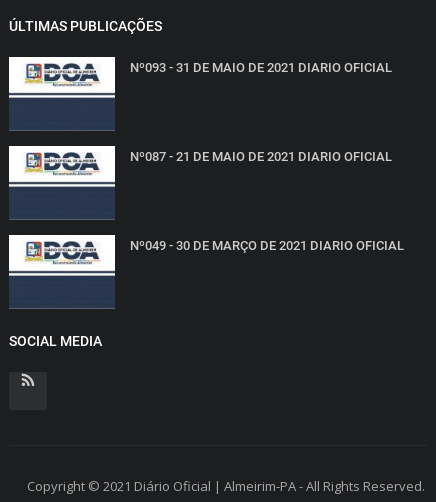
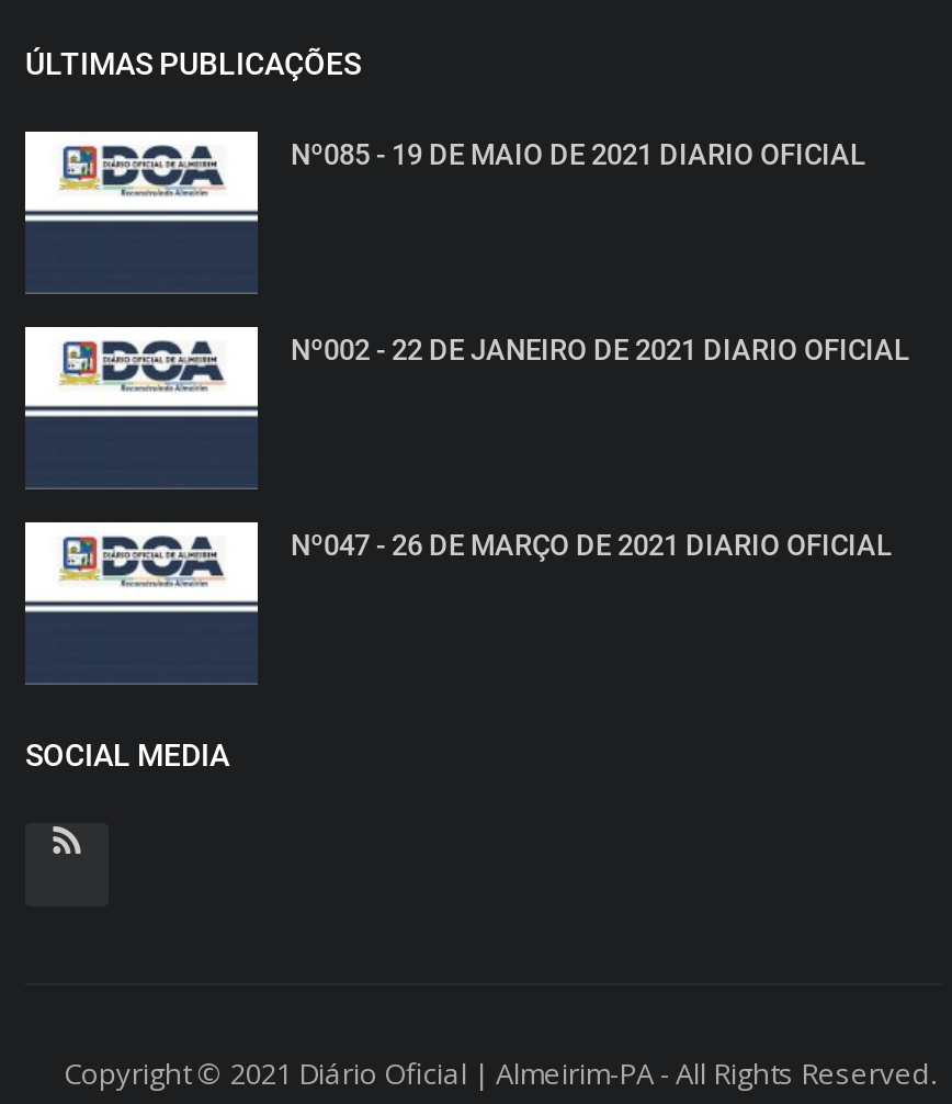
[130,60,392,75] Nº093 - 31 DE MAIO DE 2021 DIARIO OFICIAL -> [291,139,865,172] Nº085 - 19 DE MAIO DE 2021 DIARIO OFICIAL
[130,149,392,164] Nº087 - 21 DE MAIO DE 2021 DIARIO OFICIAL -> [291,334,909,367] Nº002 - 22 DE JANEIRO DE 2021 DIARIO OFICIAL
[130,238,404,253] Nº049 - 30 DE MARÇO DE 2021 DIARIO OFICIAL -> [291,530,892,563] Nº047 - 26 DE MARÇO DE 2021 DIARIO OFICIAL

